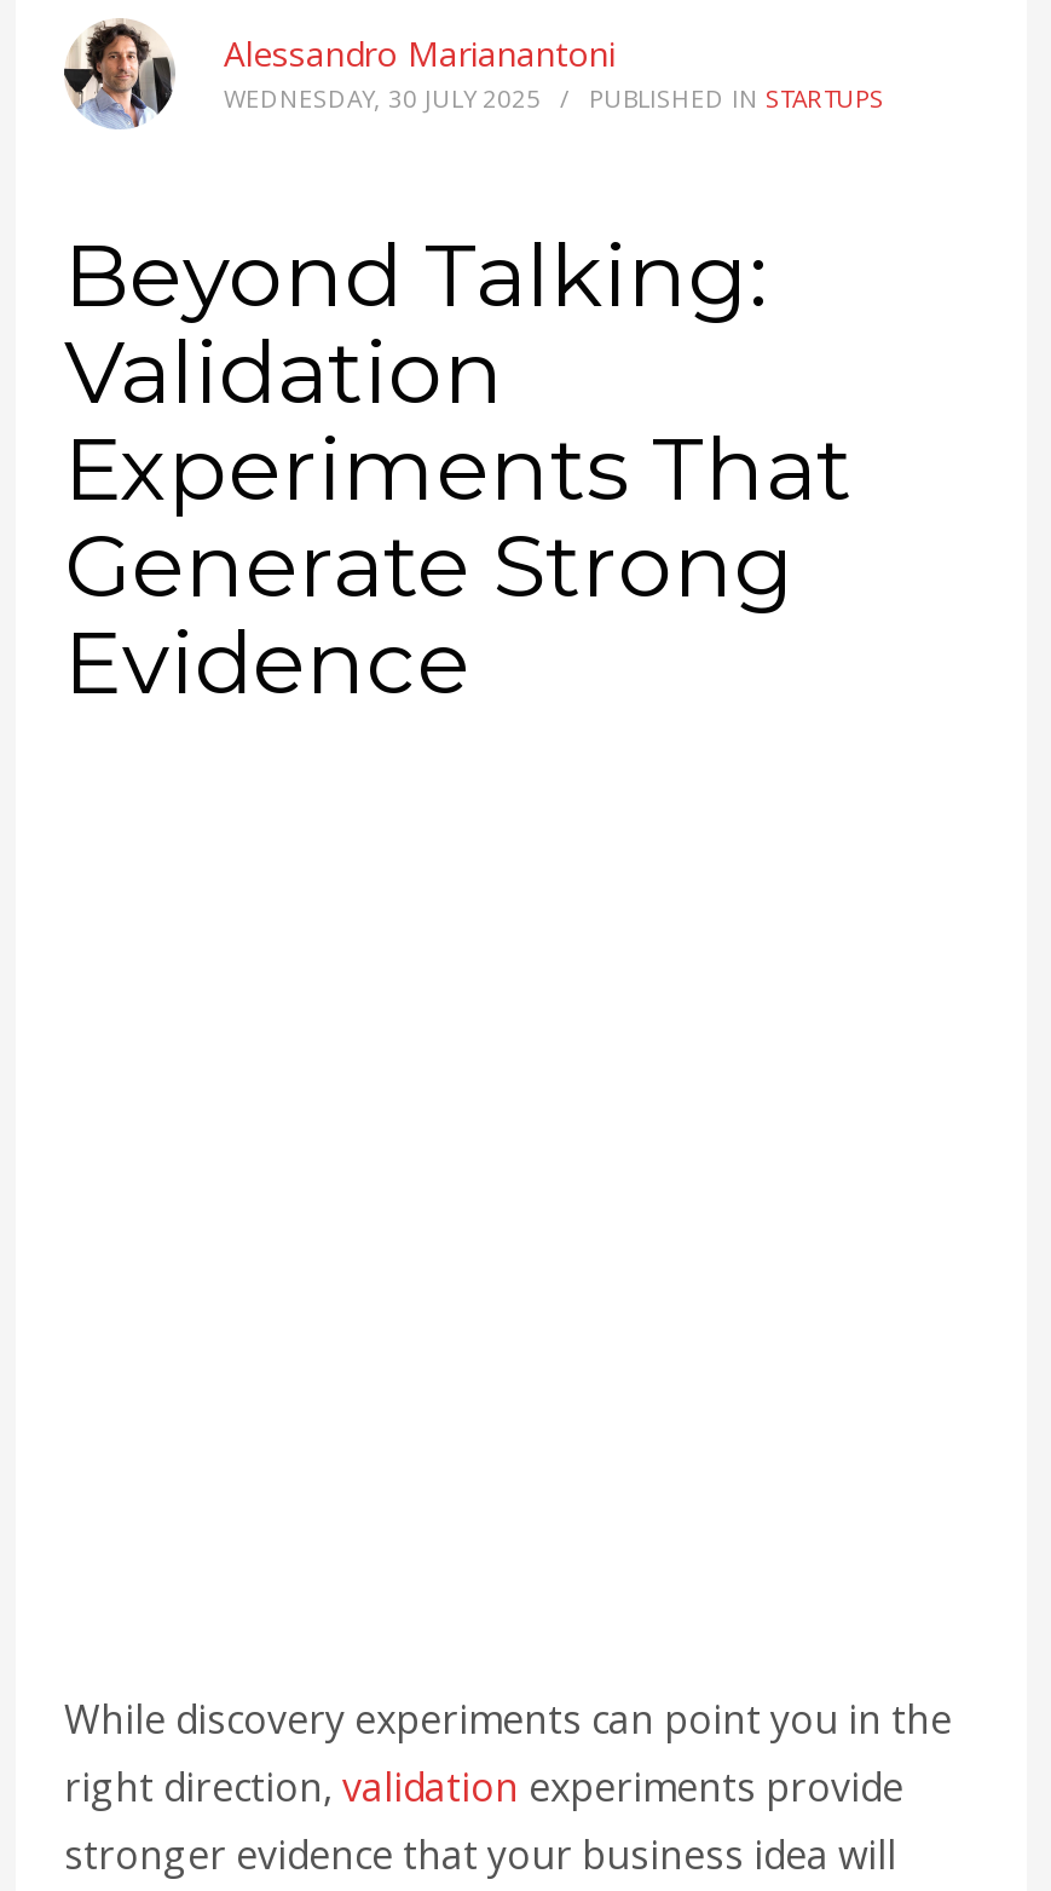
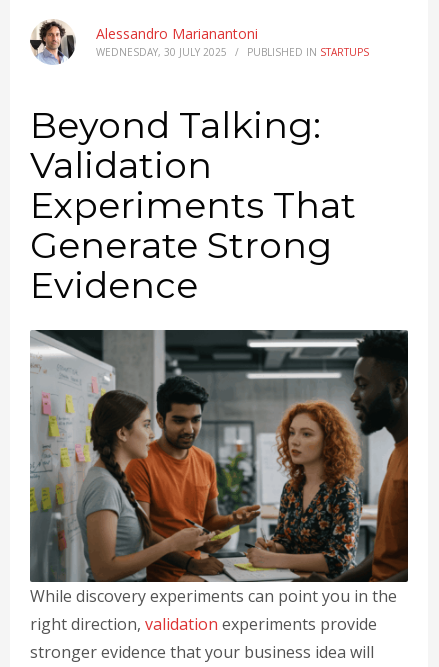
none -> [29,329,409,583] [image]

